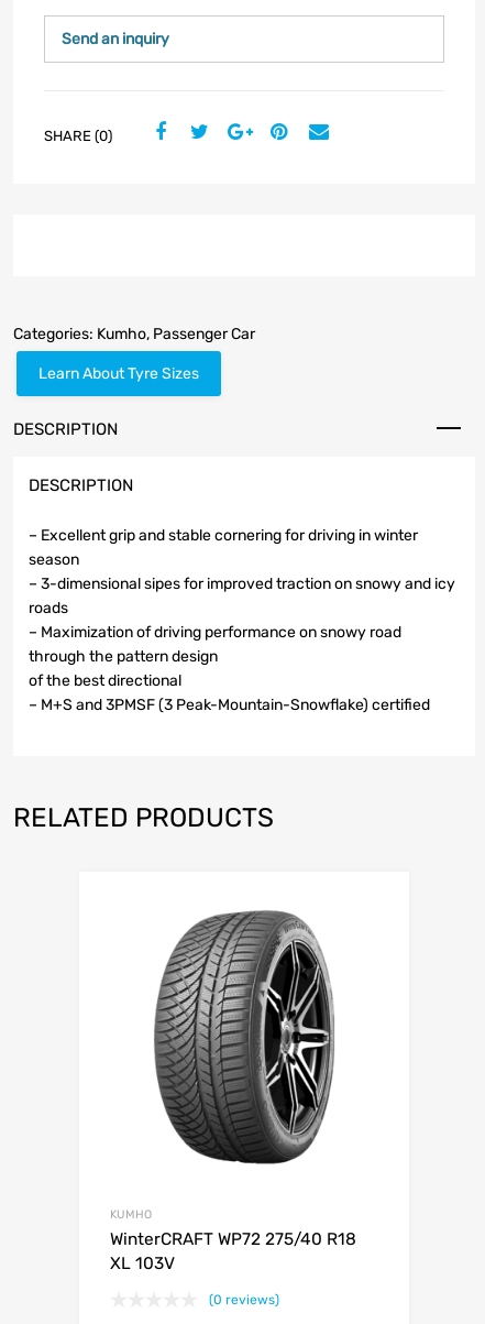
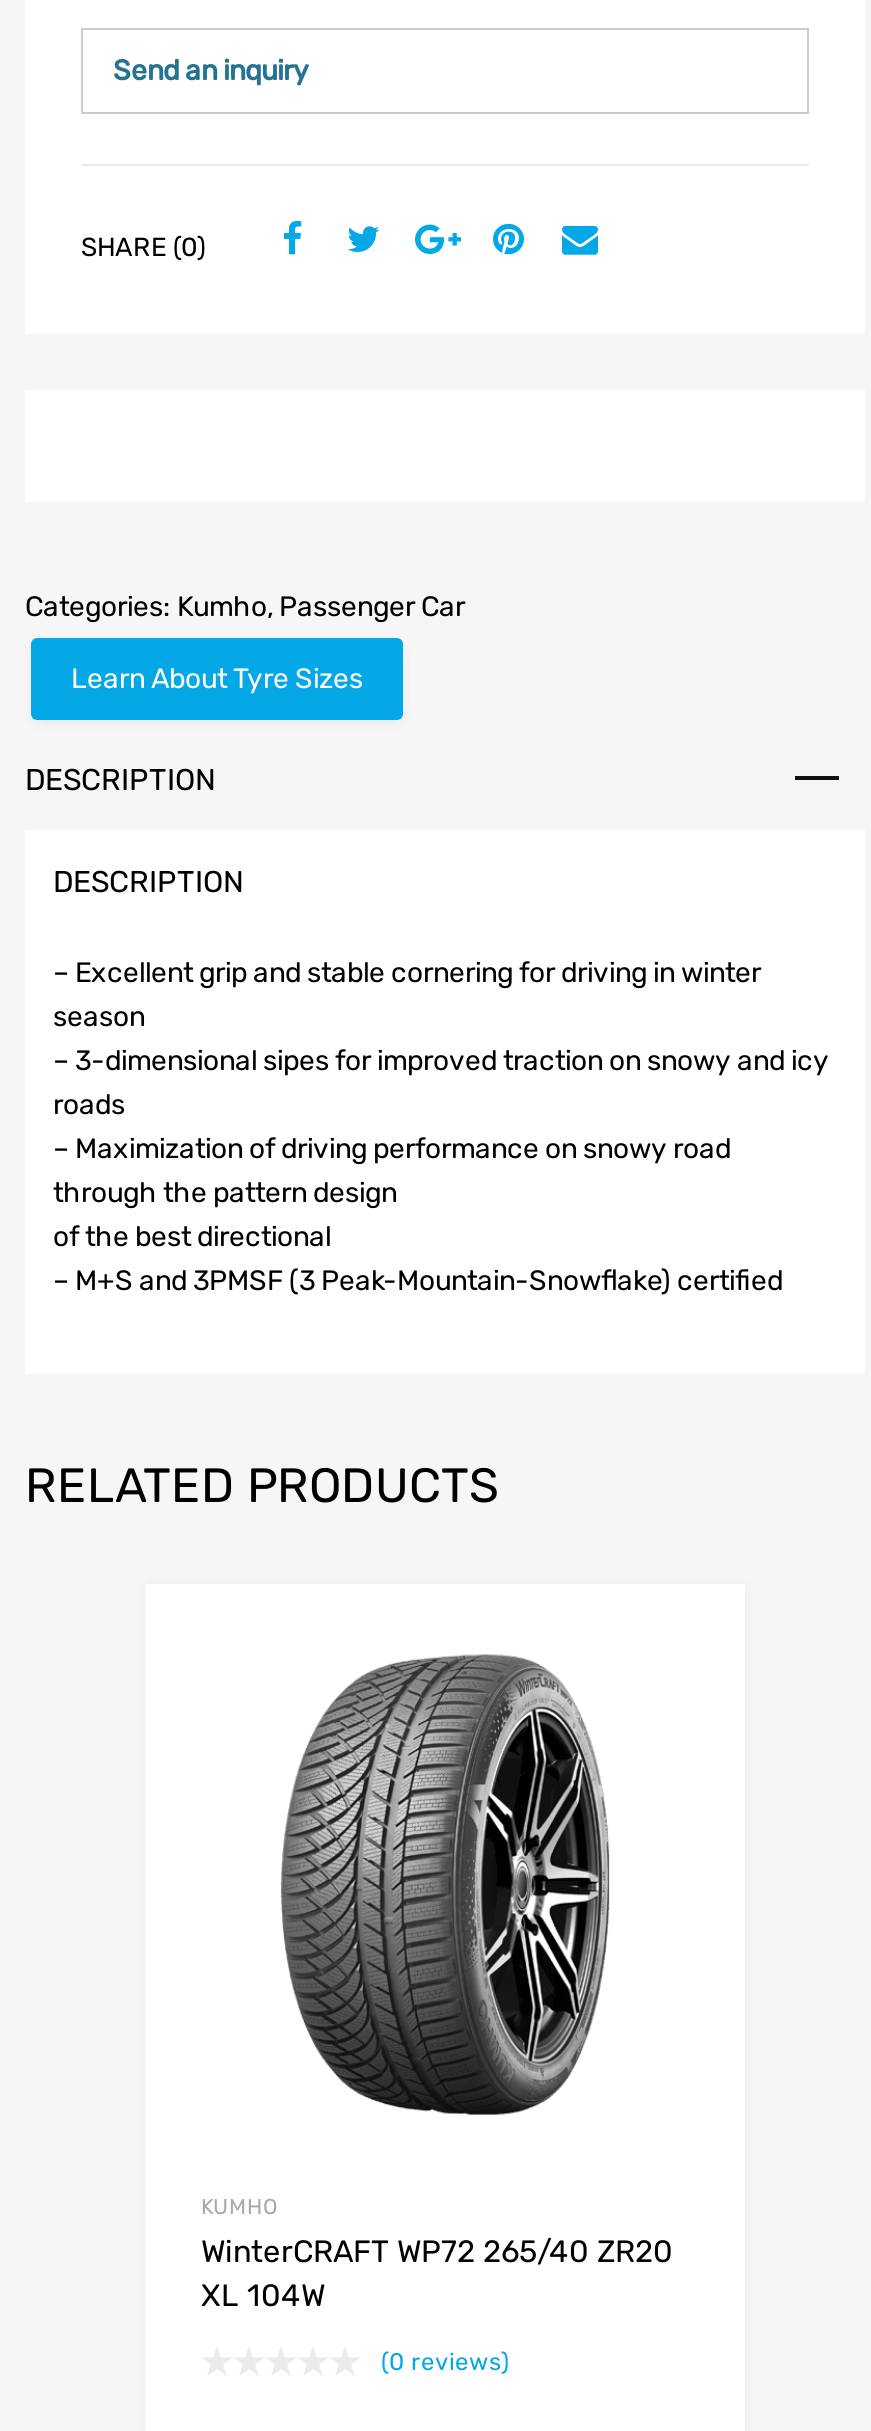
[110,1229,356,1249] WinterCRAFT WP72 275/40 R18 -> [201,2234,673,2270] WinterCRAFT WP72 265/40 ZR20
[110,1253,175,1273] XL 103V -> [201,2278,325,2314] XL 104W

